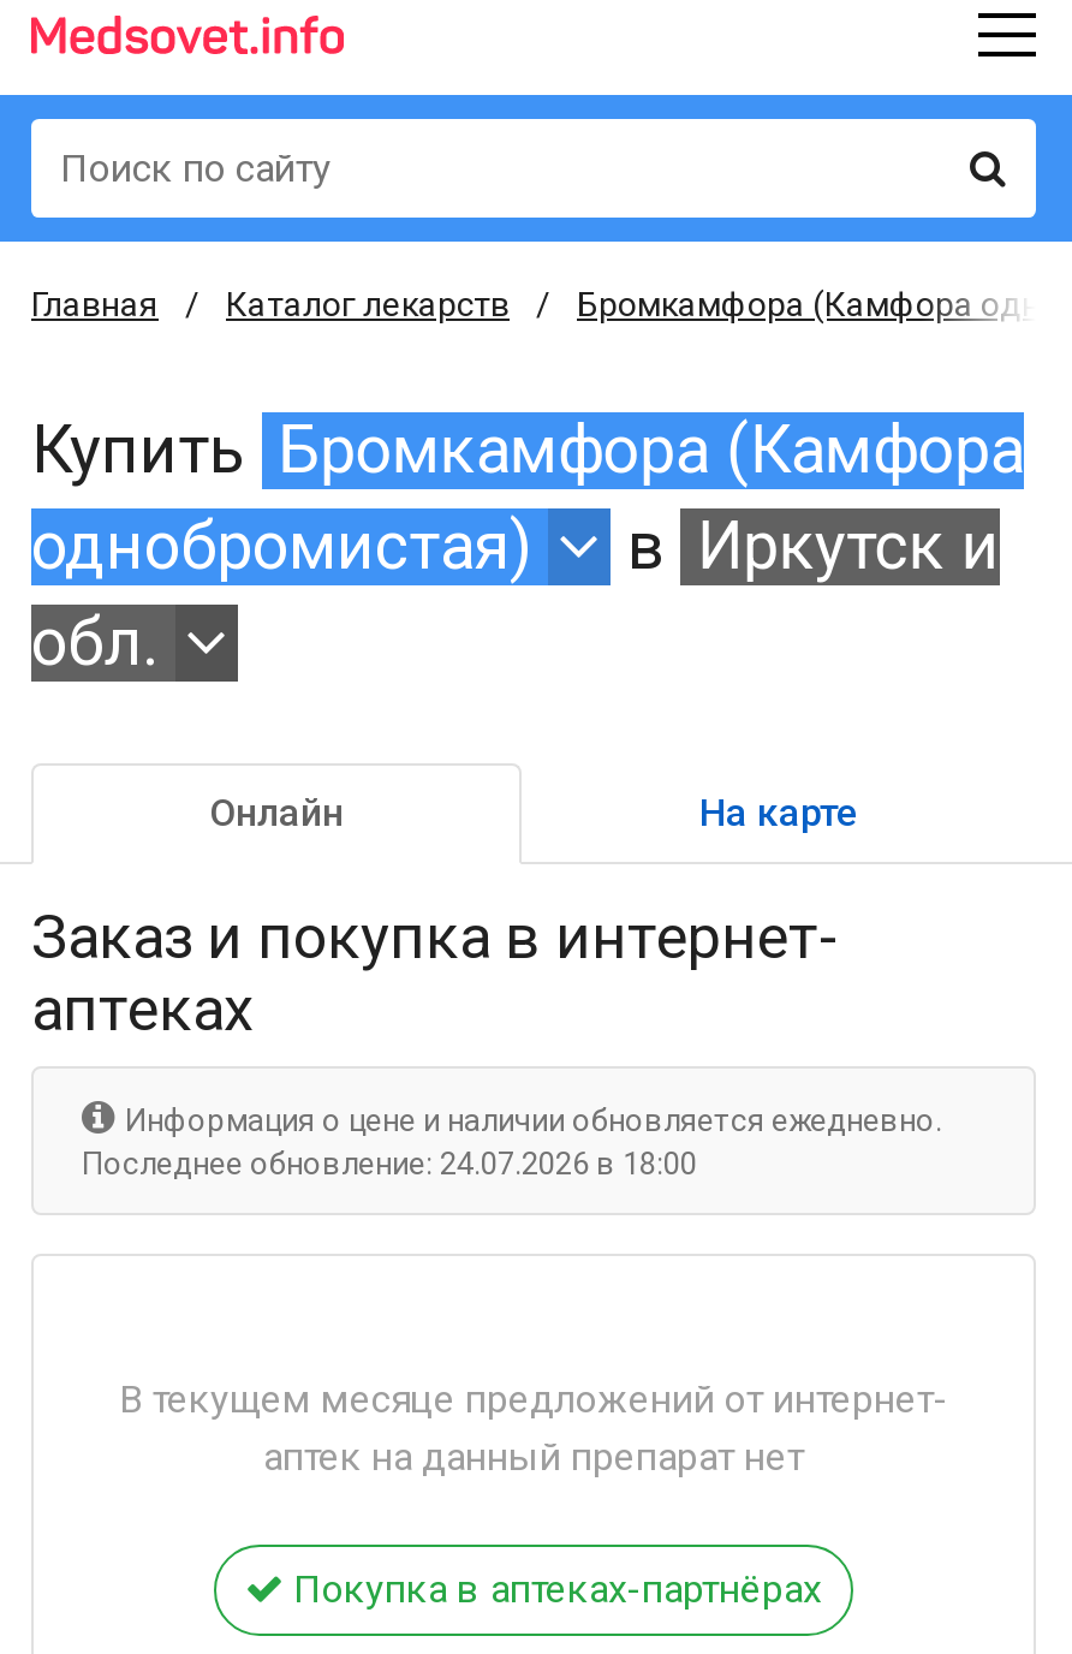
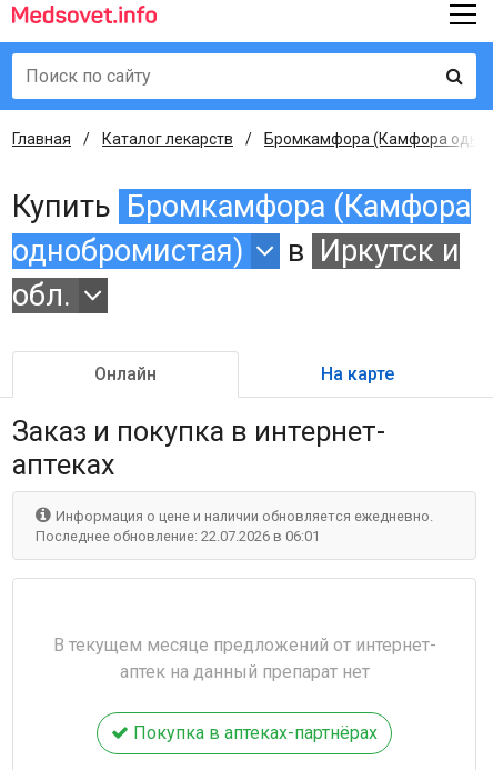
[82,1145,697,1181] Последнее обновление: 24.07.2026 в 18:00 -> [36,528,320,544] Последнее обновление: 22.07.2026 в 06:01

